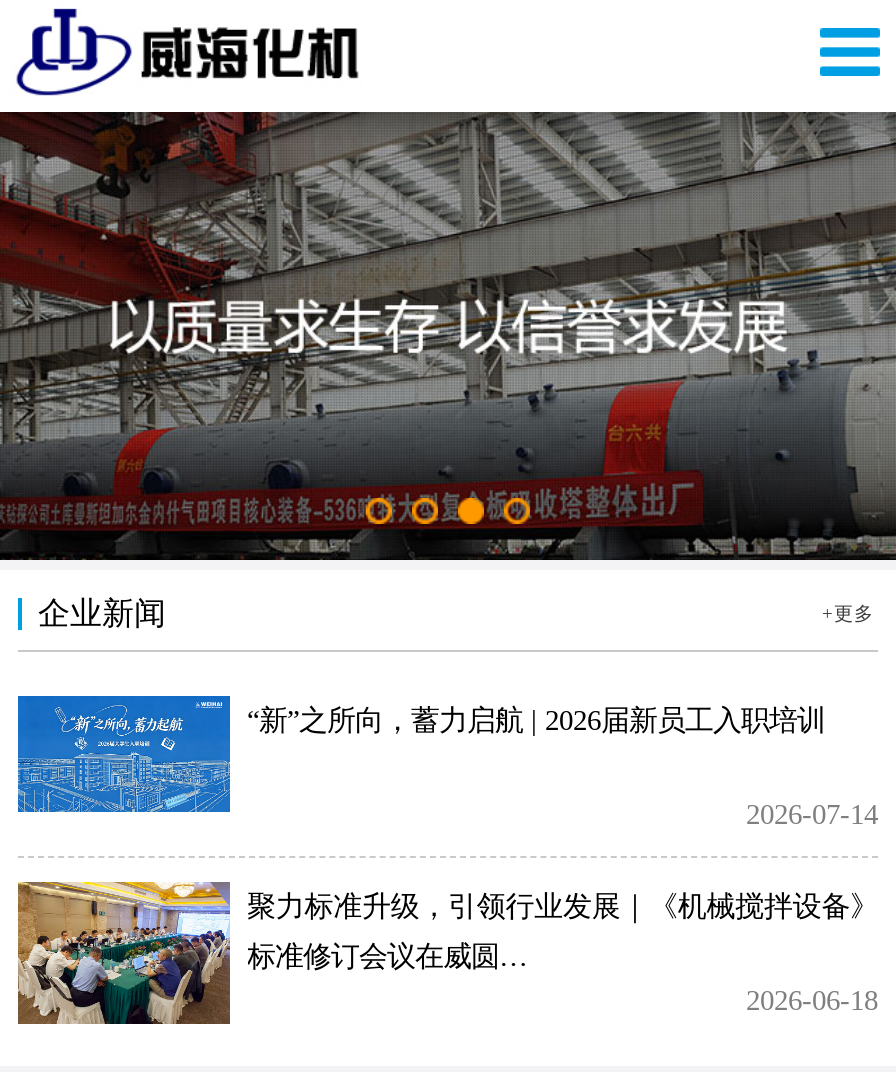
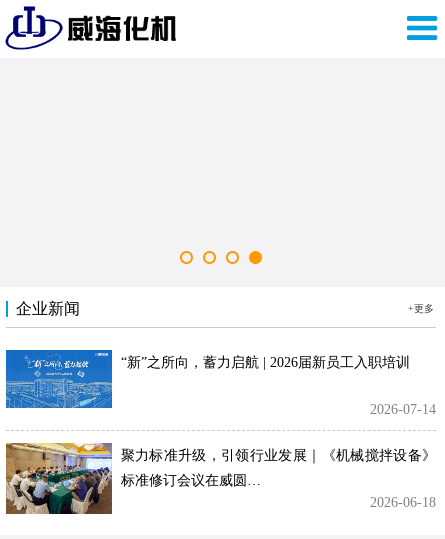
[6,110,890,562] [image] -> none

